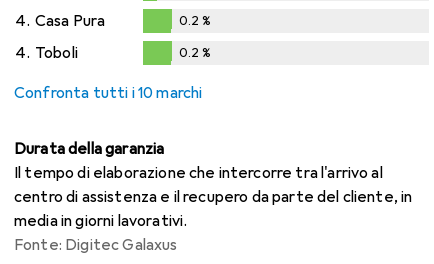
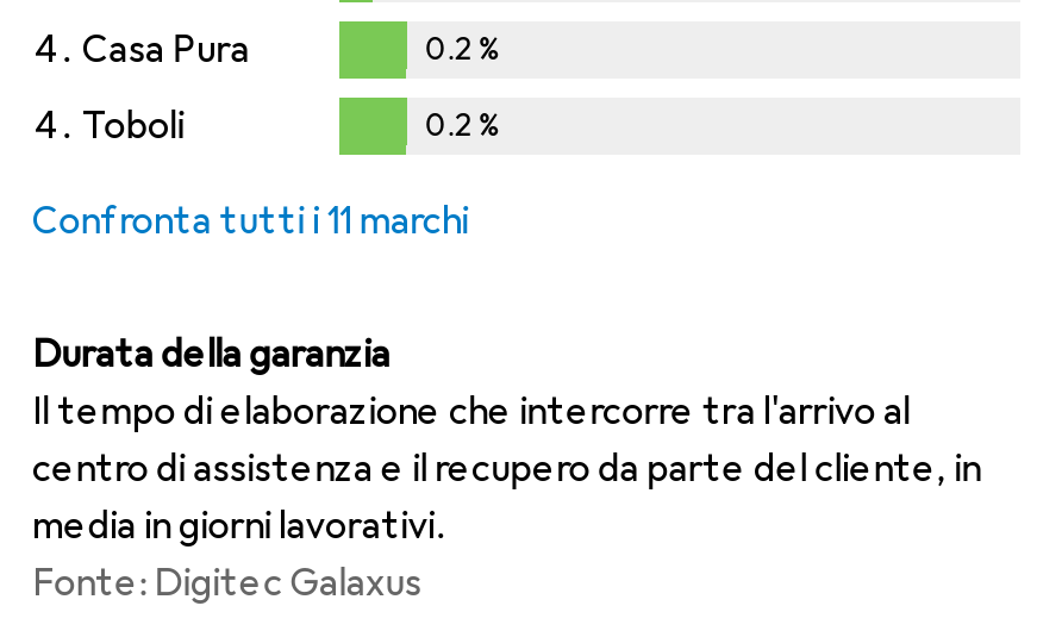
[14,82,202,102] Confronta tutti i 10 marchi -> [32,196,469,244] Confronta tutti i 11 marchi

